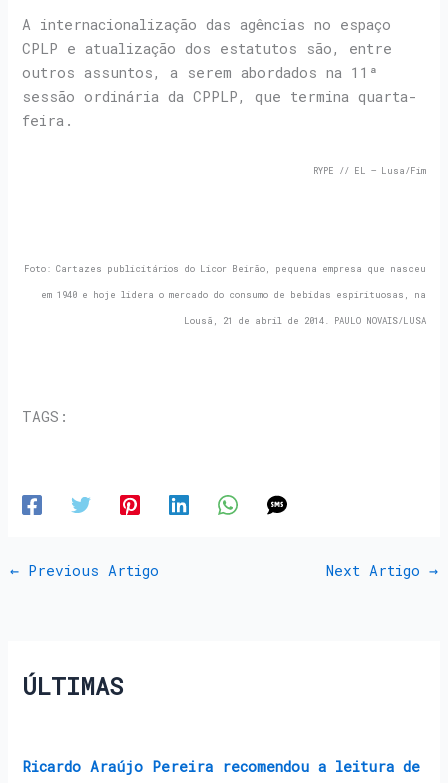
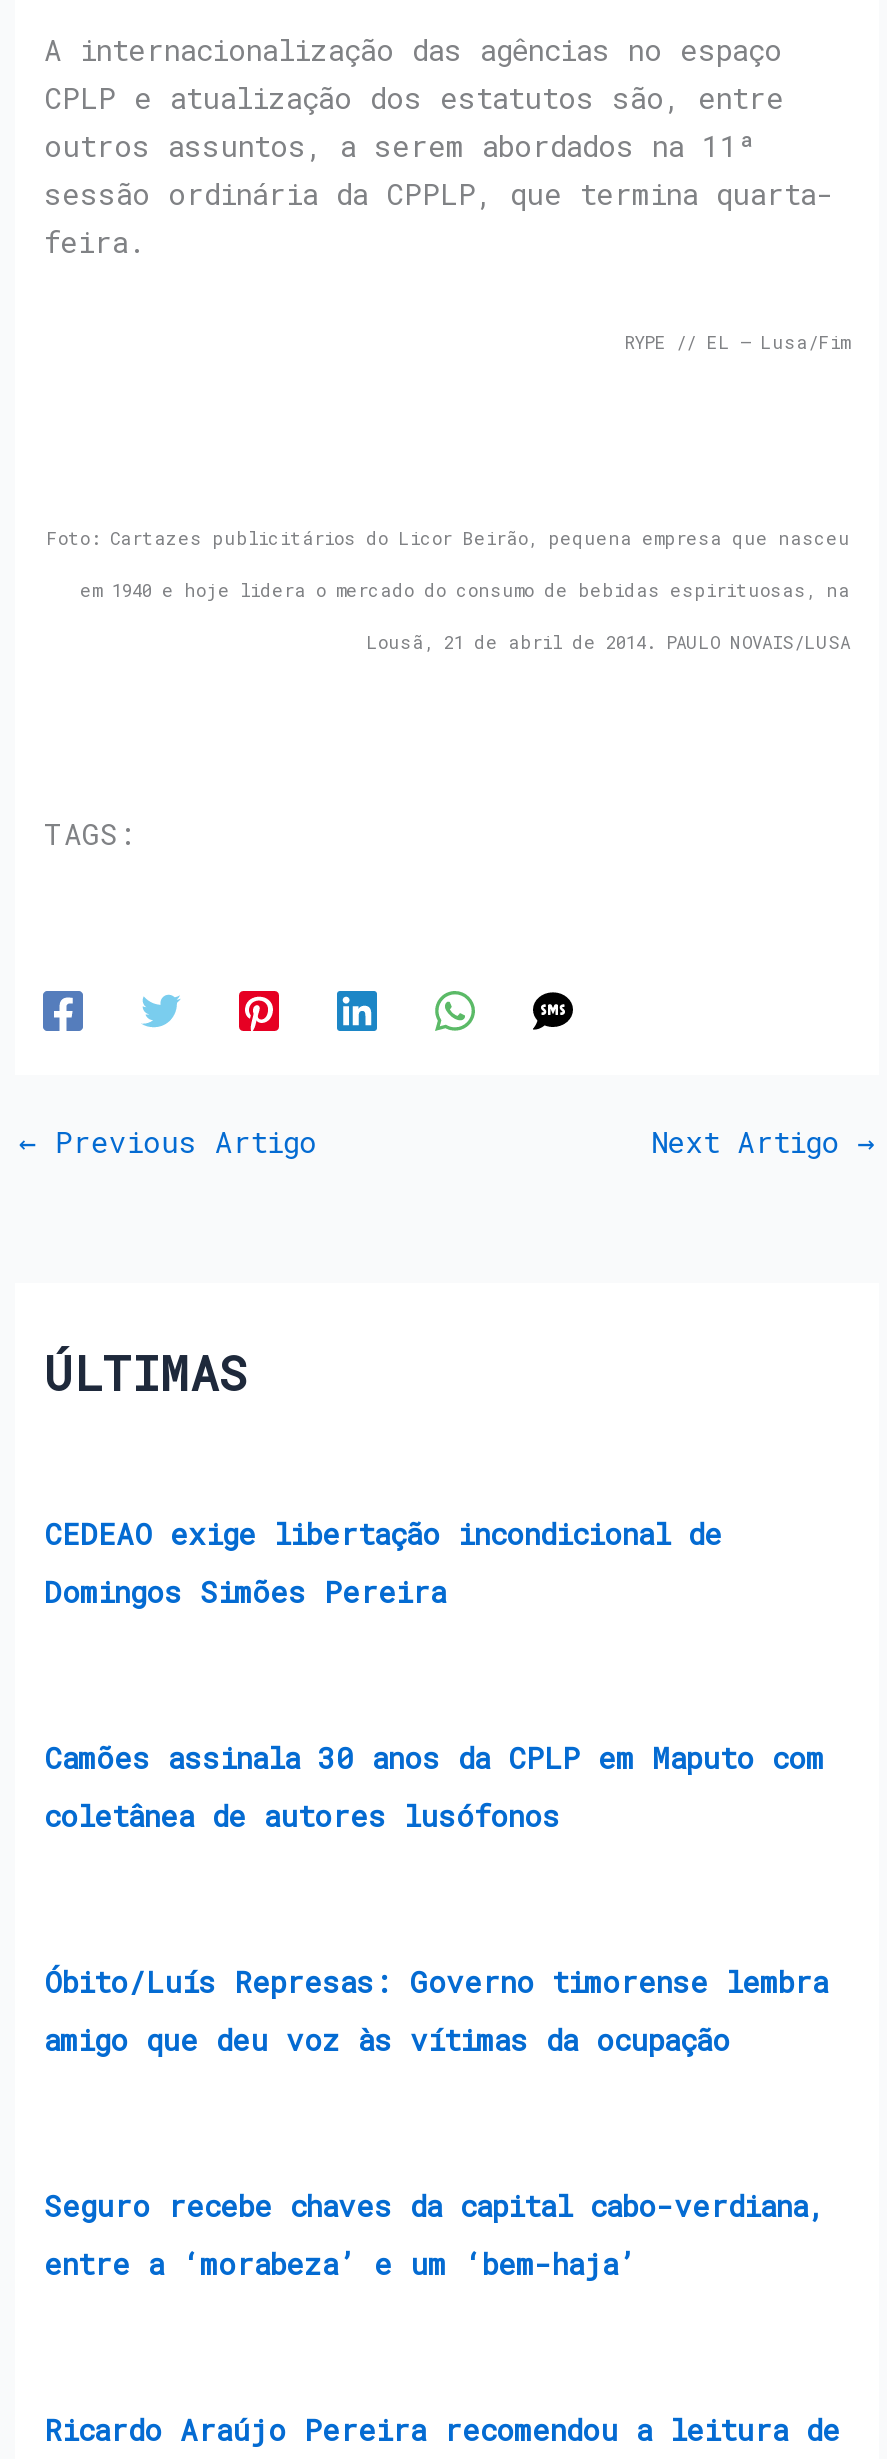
none -> [44,1516,722,1612] CEDEAO exige libertação incondicional de | Domingos Simões Pereira
none -> [44,1740,824,1836] Camões assinala 30 anos da CPLP em Maputo com | coletânea de autores lusófonos
none -> [44,1964,828,2060] Óbito/Luís Represas: Governo timorense lembra | amigo que deu voz às vítimas da ocupação
none -> [44,2188,824,2284] Seguro recebe chaves da capital cabo-verdiana, | entre a ‘morabeza’ e um ‘bem-haja’

